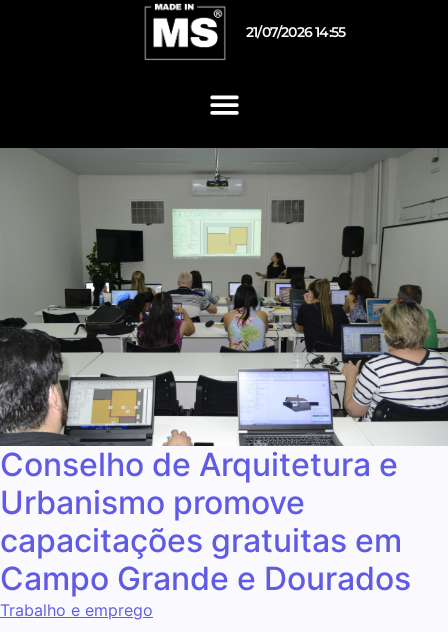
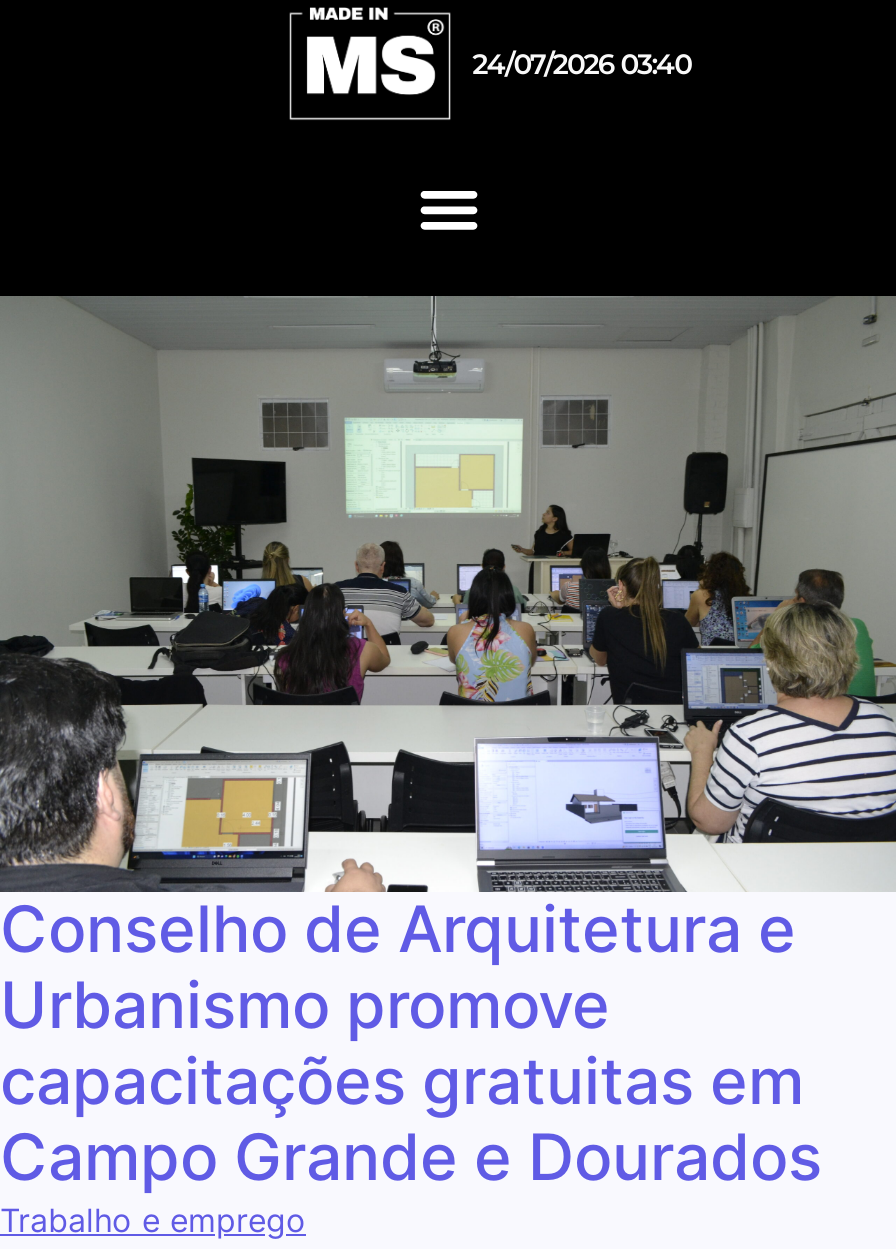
[246,23,345,41] 21/07/2026 14:55 -> [472,46,691,82] 24/07/2026 03:40

